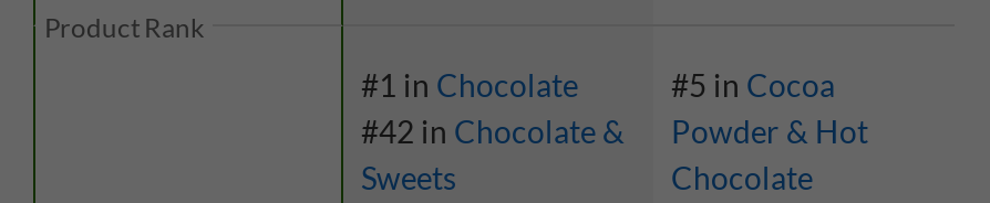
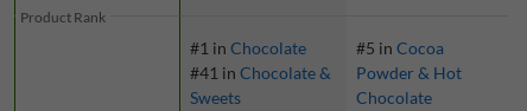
[361,113,868,150] #42 in Chocolate & Powder & Hot -> [190,63,462,83] #41 in Chocolate & Powder & Hot

